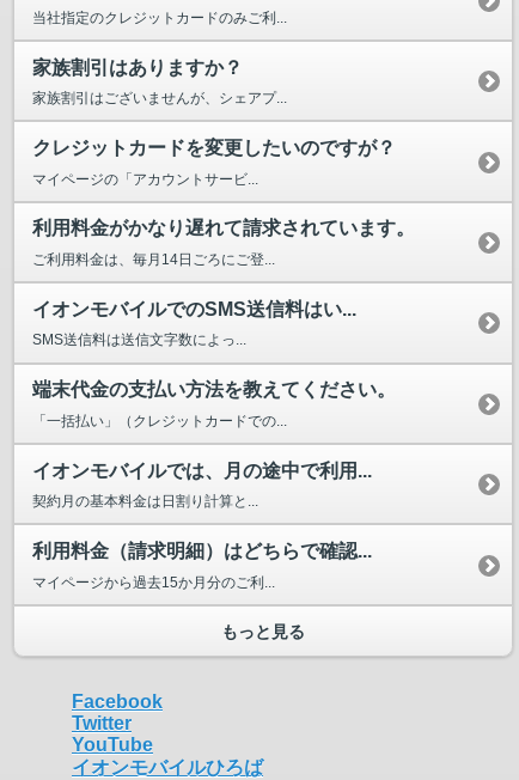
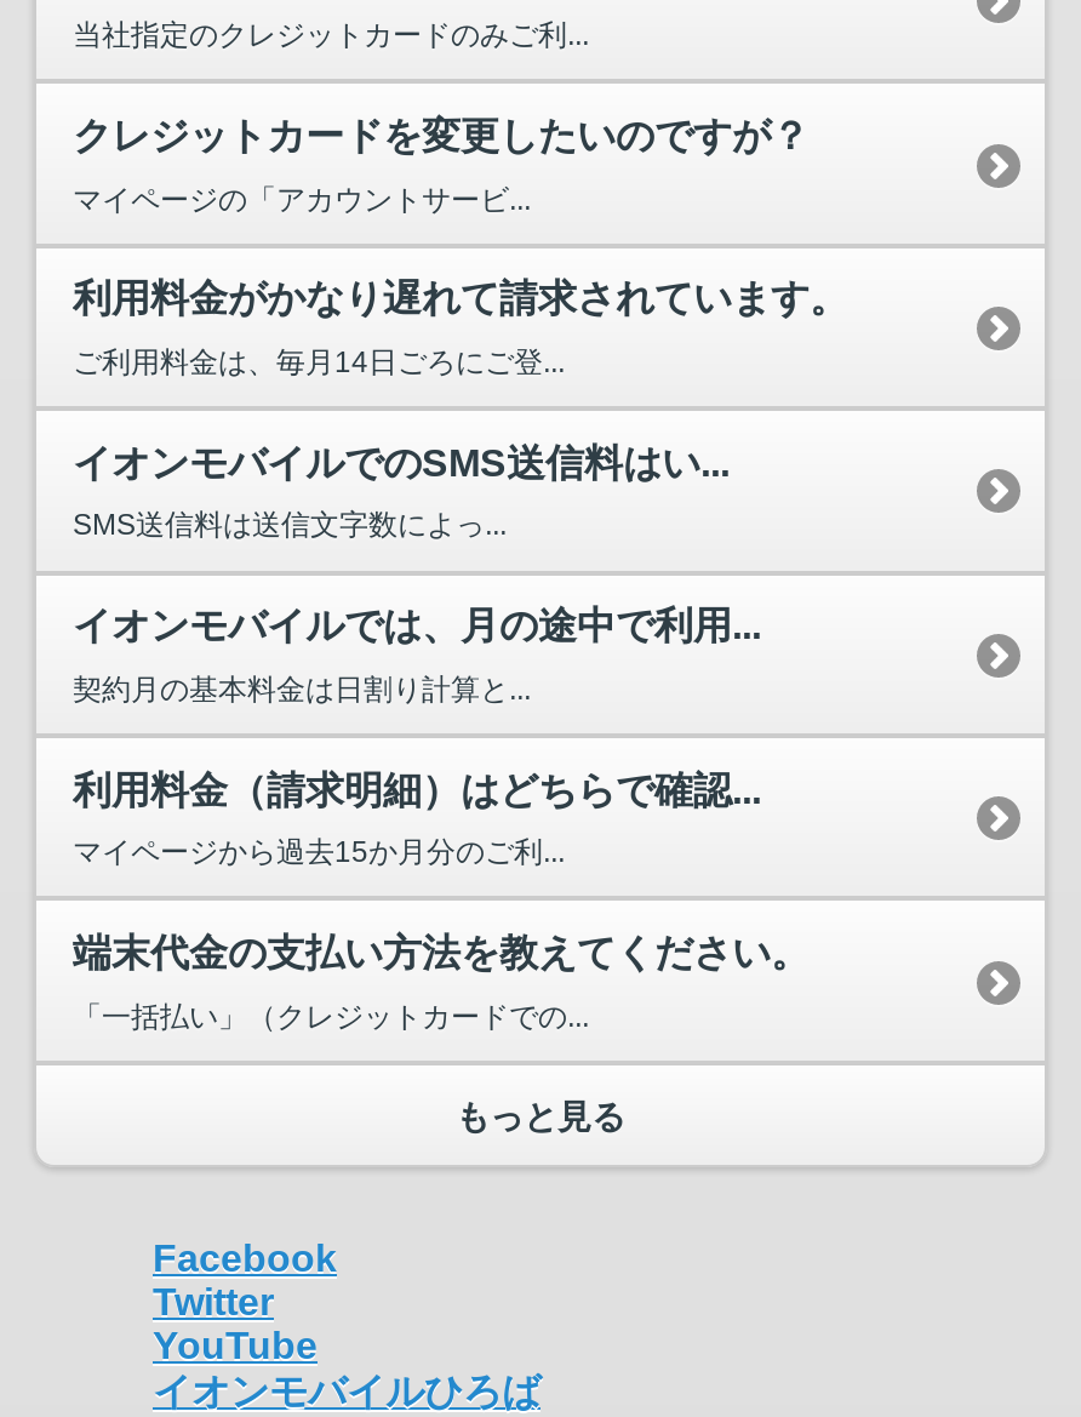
[32,57,287,107] 家族割引はありますか？ | 家族割引はございませんが、シェアプ... -> none
moved [32,379,396,429] -> [73,932,810,1033]: 端末代金の支払い方法を教えてください。 | 「一括払い」（クレジットカードでの...
moved [32,460,372,590] -> [73,606,761,870]: イオンモバイルでは、月の途中で利用... | 契約月の基本料金は日割り計算と... | 利用料金（請求明細）はどちらで確認... | マイページから過去15か月分のご利...

